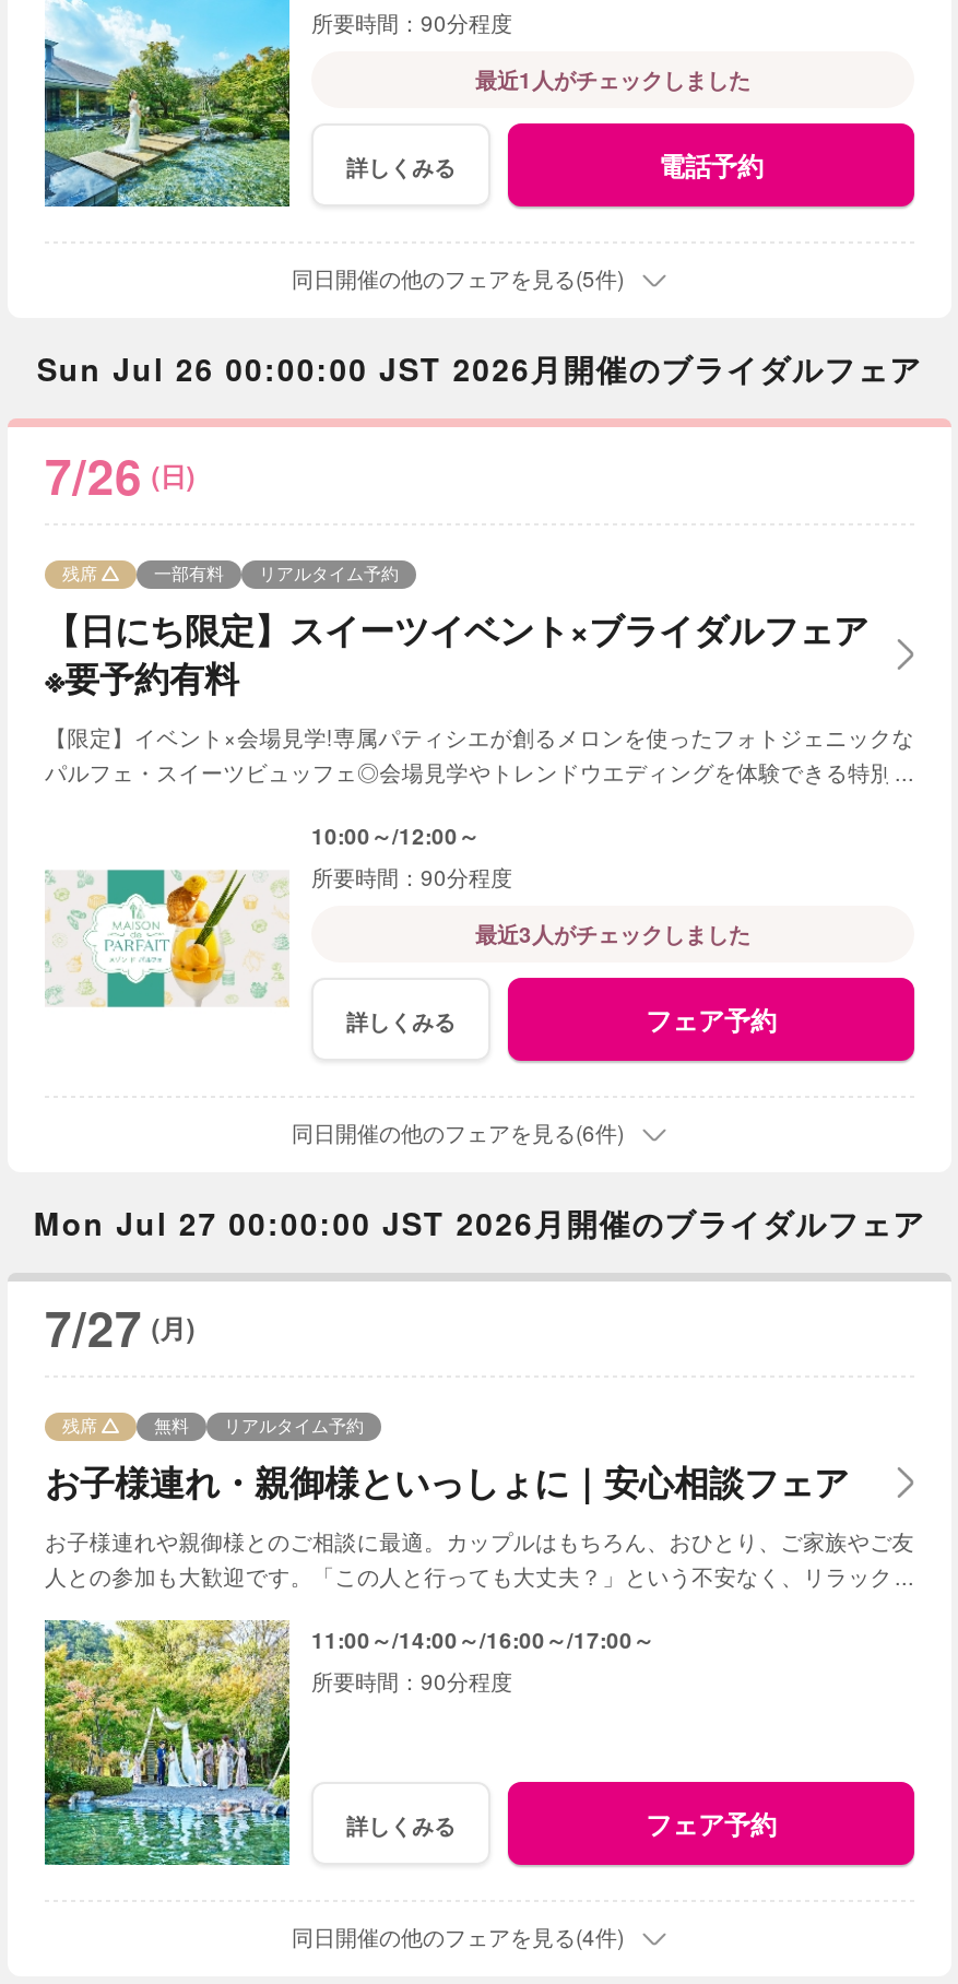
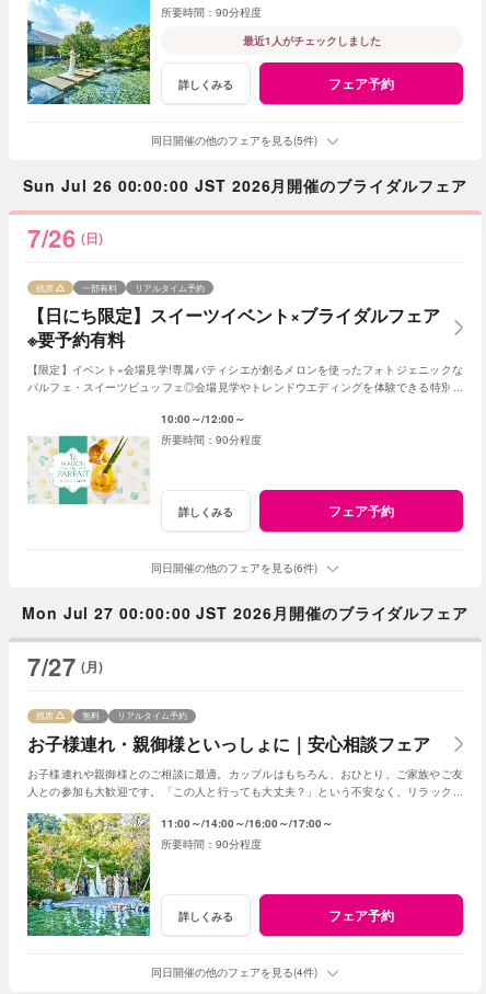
[659,146,764,186] 電話予約 -> [328,73,394,93] フェア予約
[475,918,750,949] 最近3人がチェックしました -> none

